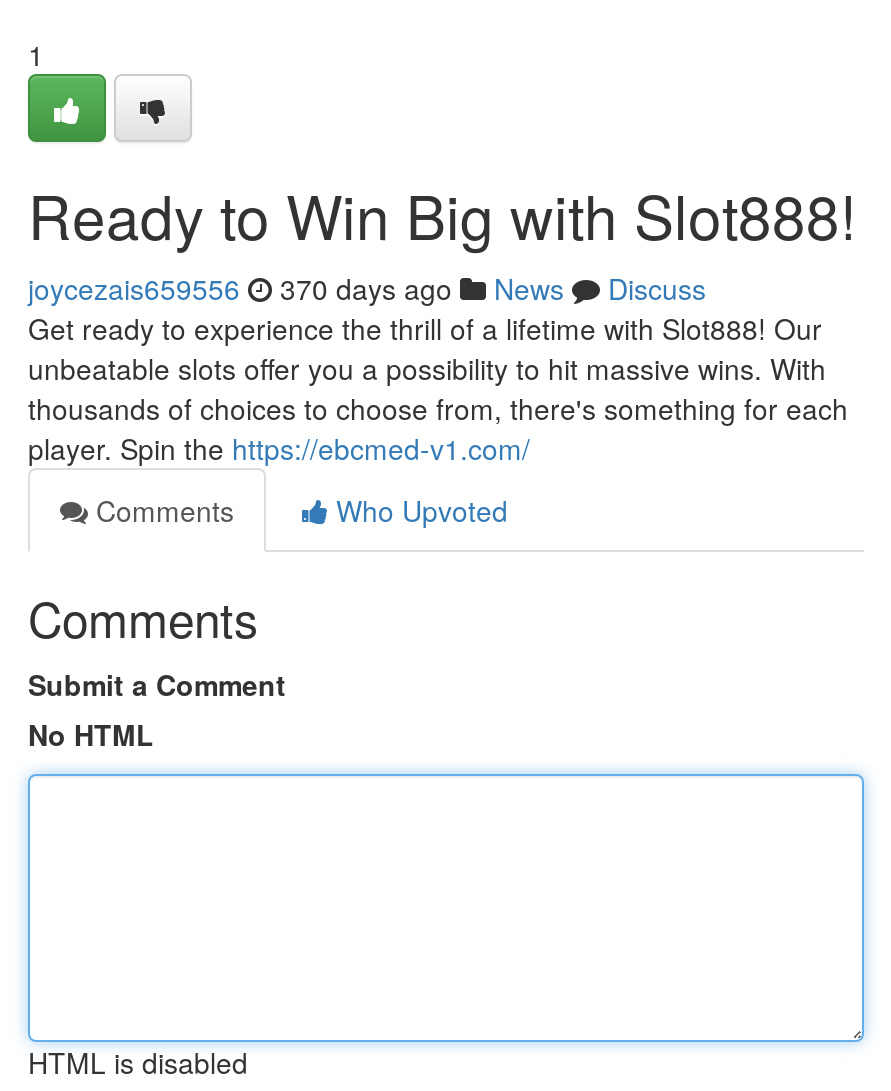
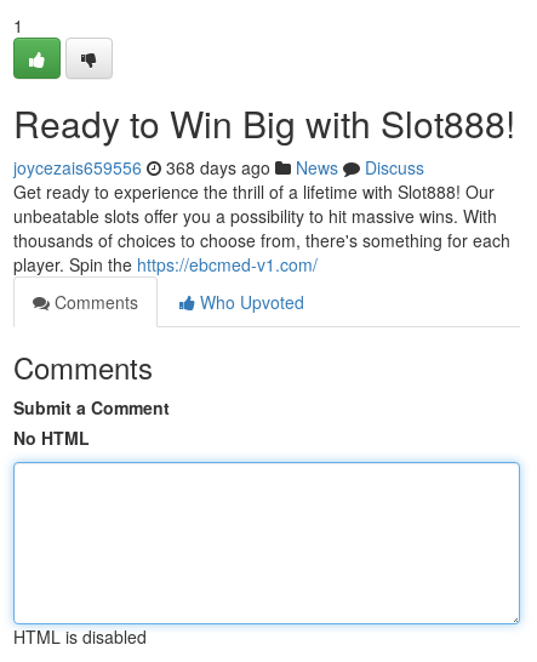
[28,268,706,308] joycezais659556 370 days ago News Discuss -> [13,155,424,179] joycezais659556 368 days ago News Discuss

